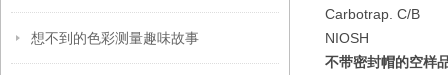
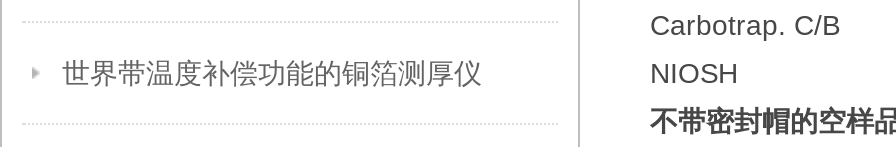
[31,30,199,46] 想不到的色彩测量趣味故事 -> [62,57,482,89] 世界带温度补偿功能的铜箔测厚仪

